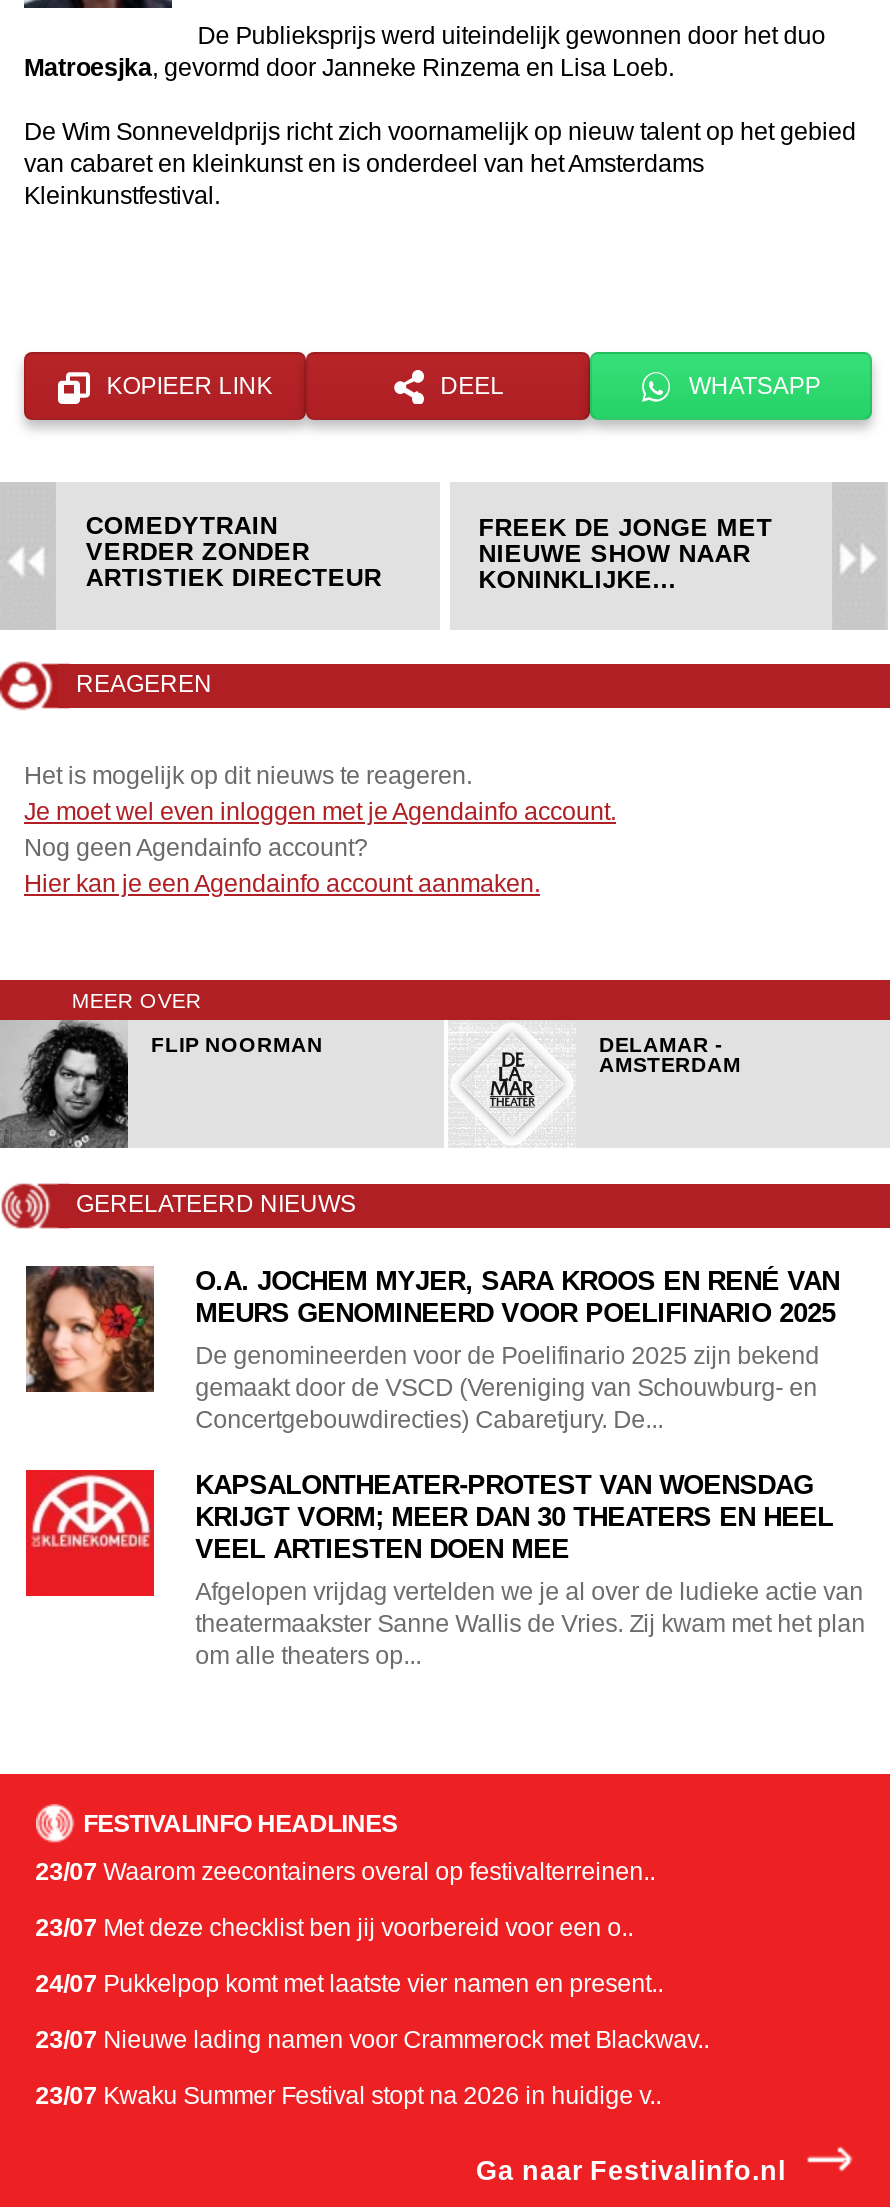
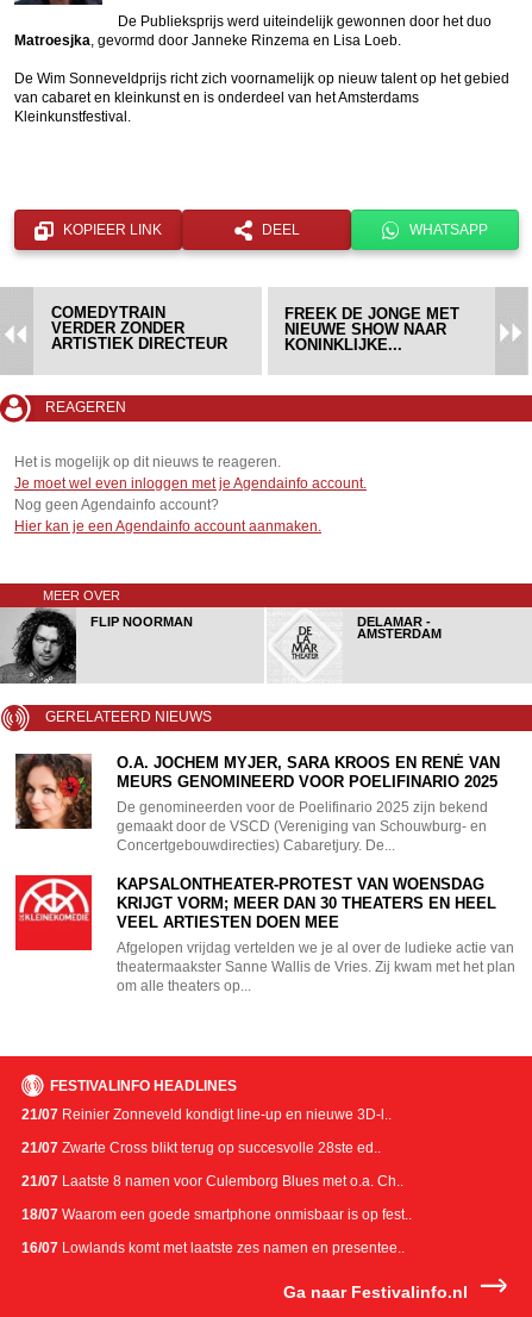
[35,1858,655,1886] 23/07 Waarom zeecontainers overal op festivalterreinen.. -> [21,1106,391,1123] 21/07 Reinier Zonneveld kondigt line-up en nieuwe 3D-l..
[35,1914,633,1942] 23/07 Met deze checklist ben jij voorbereid voor een o.. -> [21,1140,380,1156] 21/07 Zwarte Cross blikt terug op succesvolle 28ste ed..
[35,1970,663,1998] 24/07 Pukkelpop komt met laatste vier namen en present.. -> [21,1173,403,1190] 21/07 Laatste 8 namen voor Culemborg Blues met o.a. Ch..
[35,2026,709,2054] 23/07 Nieuwe lading namen voor Crammerock met Blackwav.. -> [21,1206,411,1223] 18/07 Waarom een goede smartphone onmisbaar is op fest..
[35,2082,661,2110] 23/07 Kwaku Summer Festival stopt na 2026 in huidige v.. -> [21,1240,404,1257] 16/07 Lowlands komt met laatste zes namen en presentee..

